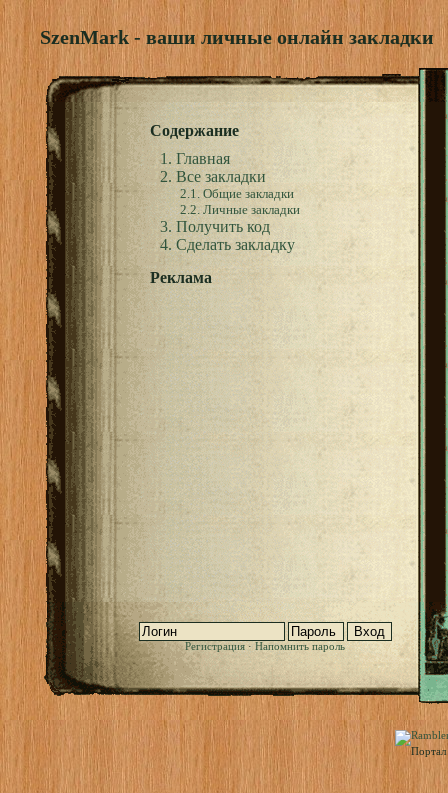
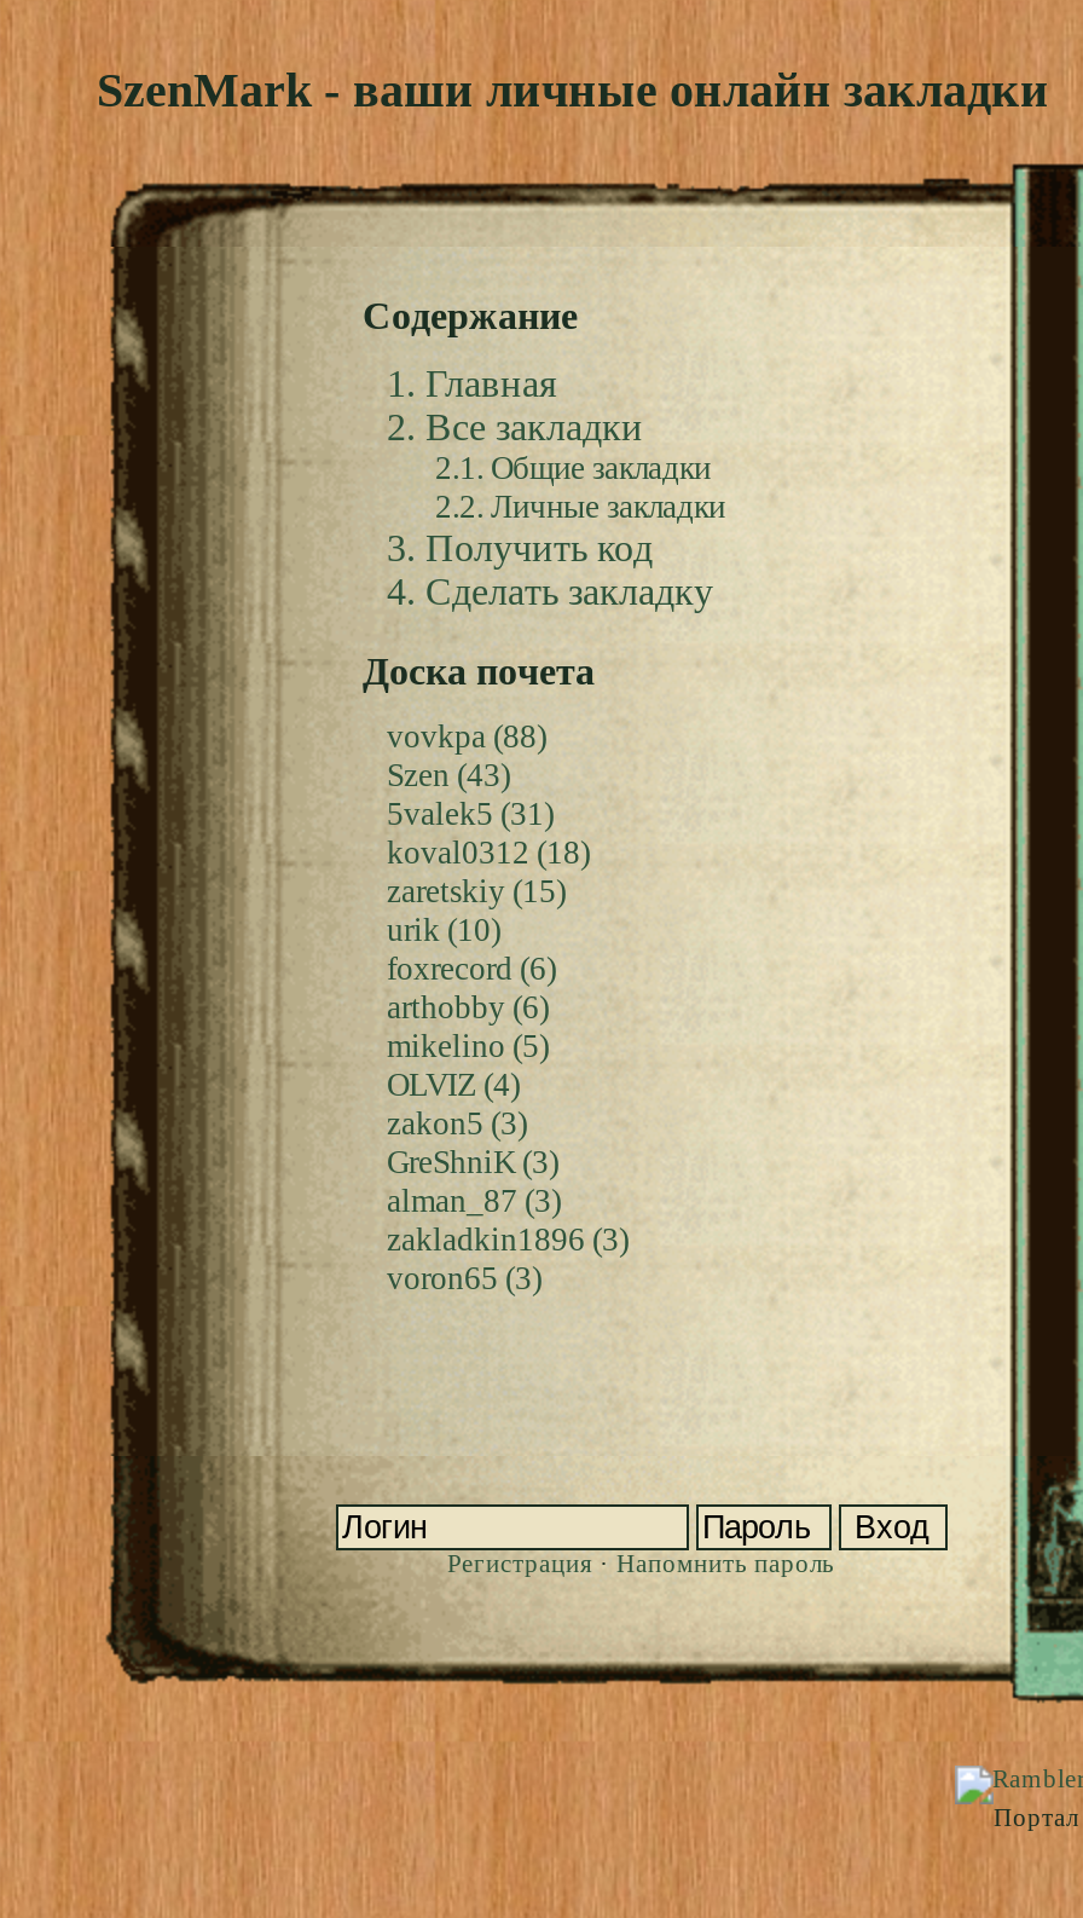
[150,269,212,286] Реклама -> [363,651,629,1296] Доска почета | vovkpa (88) | Szen (43) | 5valek5 (31) | koval0312 (18) | zaretskiy (15) | urik (10) | foxrecord (6) | arthobby (6) | mikelino (5) | OLVIZ (4) | zakon5 (3) | GreShniK (3) | alman_87 (3) | zakladkin1896 (3) | voron65 (3)

